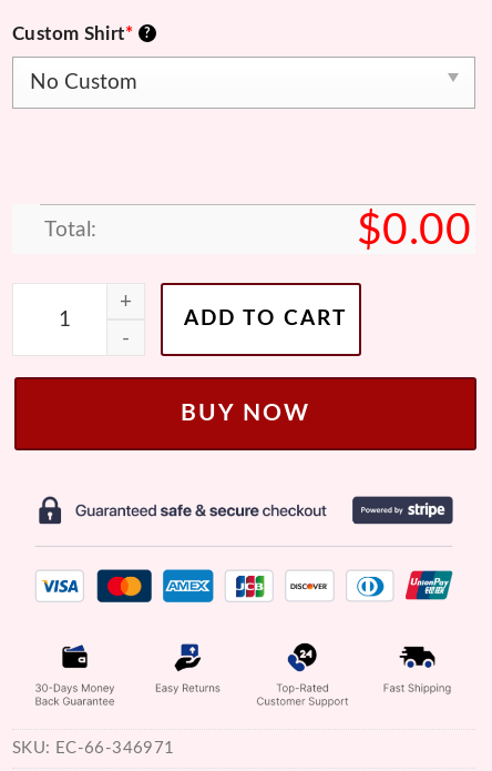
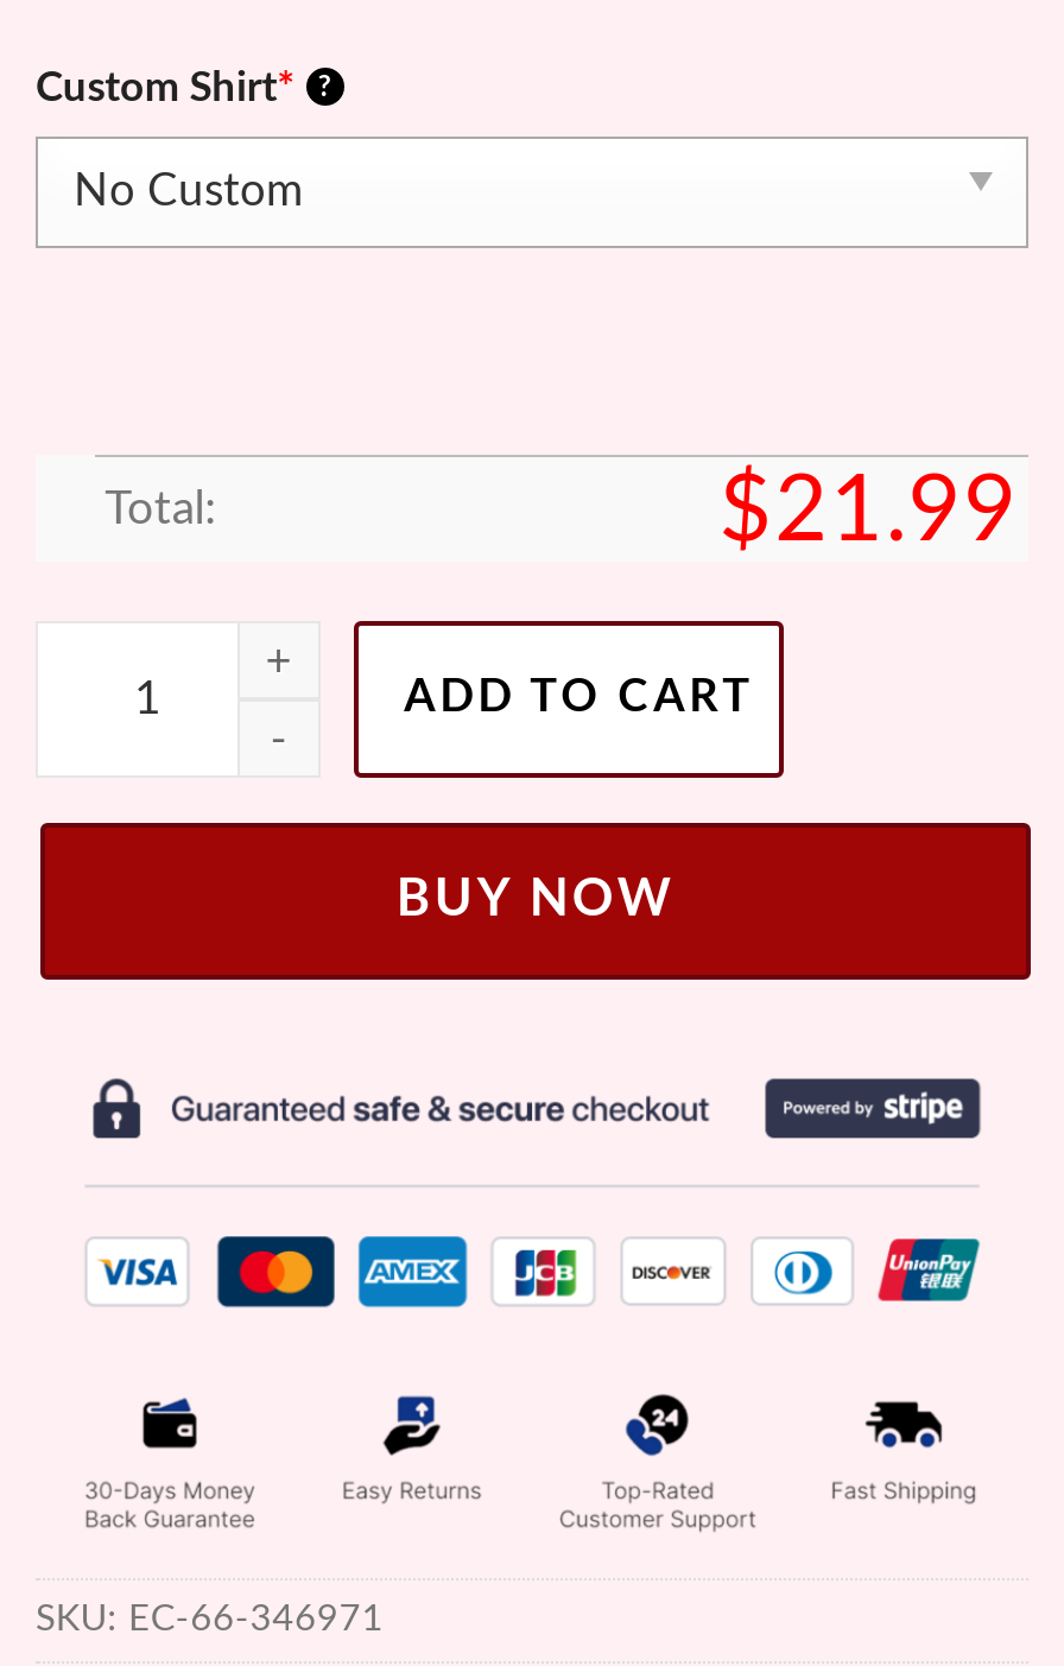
[357,210,471,253] $0.00 -> [719,467,1019,559] $21.99

